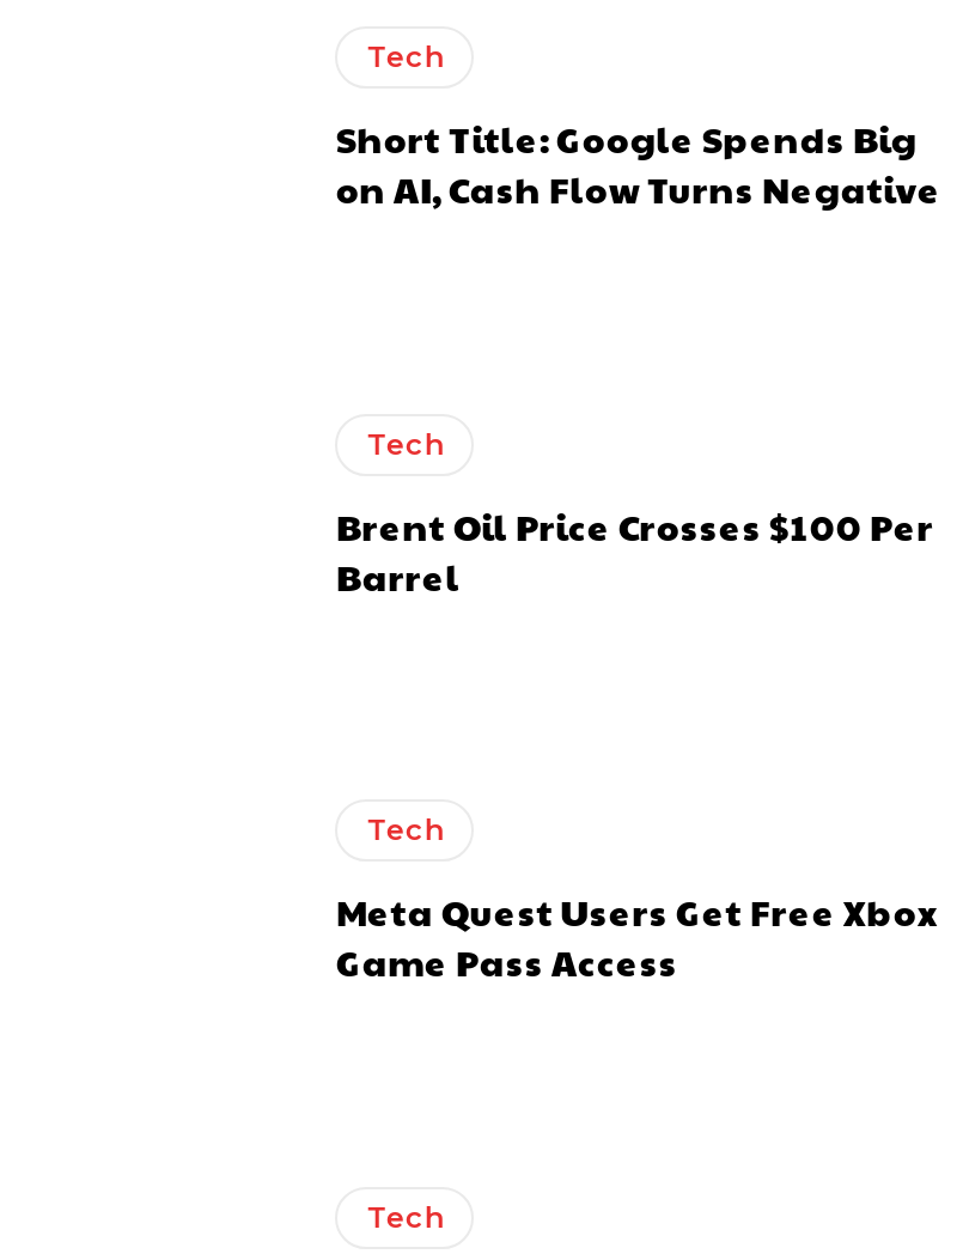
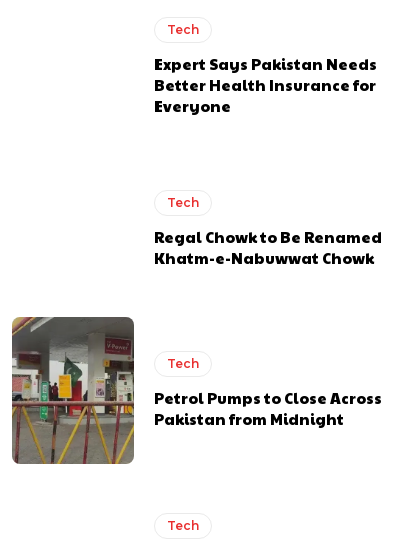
[336,112,941,212] Short Title: Google Spends Big | on AI, Cash Flow Turns Negative -> [154,53,377,116] Expert Says Pakistan Needs | Better Health Insurance for | Everyone
none -> [11,316,135,465] [image]
[336,499,934,600] Brent Oil Price Crosses $100 Per | Barrel -> [154,226,382,268] Regal Chowk to Be Renamed | Khatm-e-Nabuwwat Chowk
[336,886,936,987] Meta Quest Users Get Free Xbox | Game Pass Access -> [154,387,382,429] Petrol Pumps to Close Across | Pakistan from Midnight

